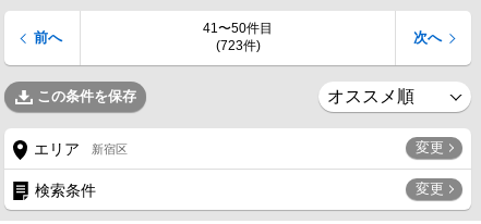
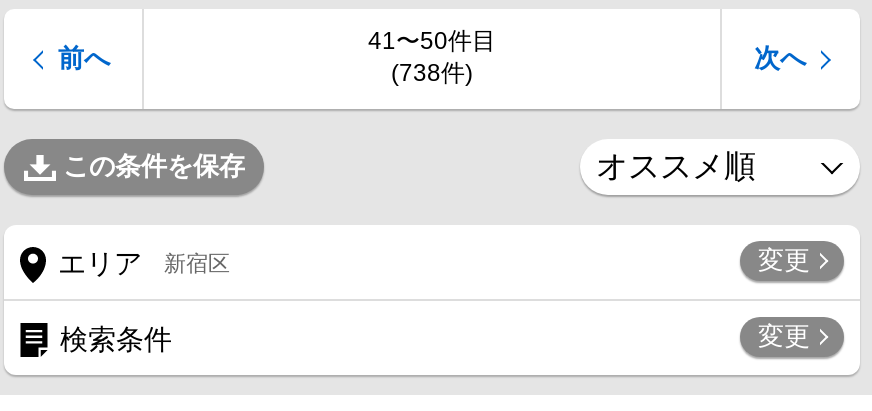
[215,38,260,53] (723件) -> [391,59,473,87] (738件)

